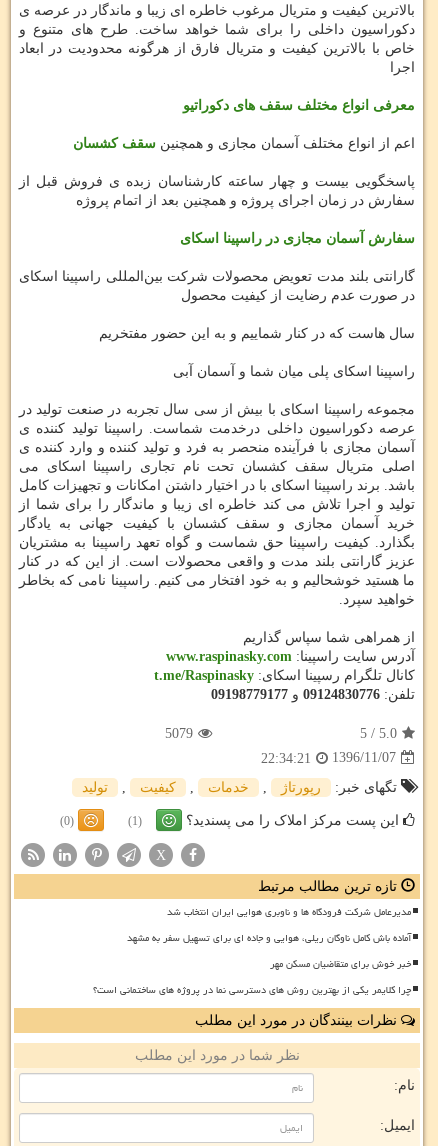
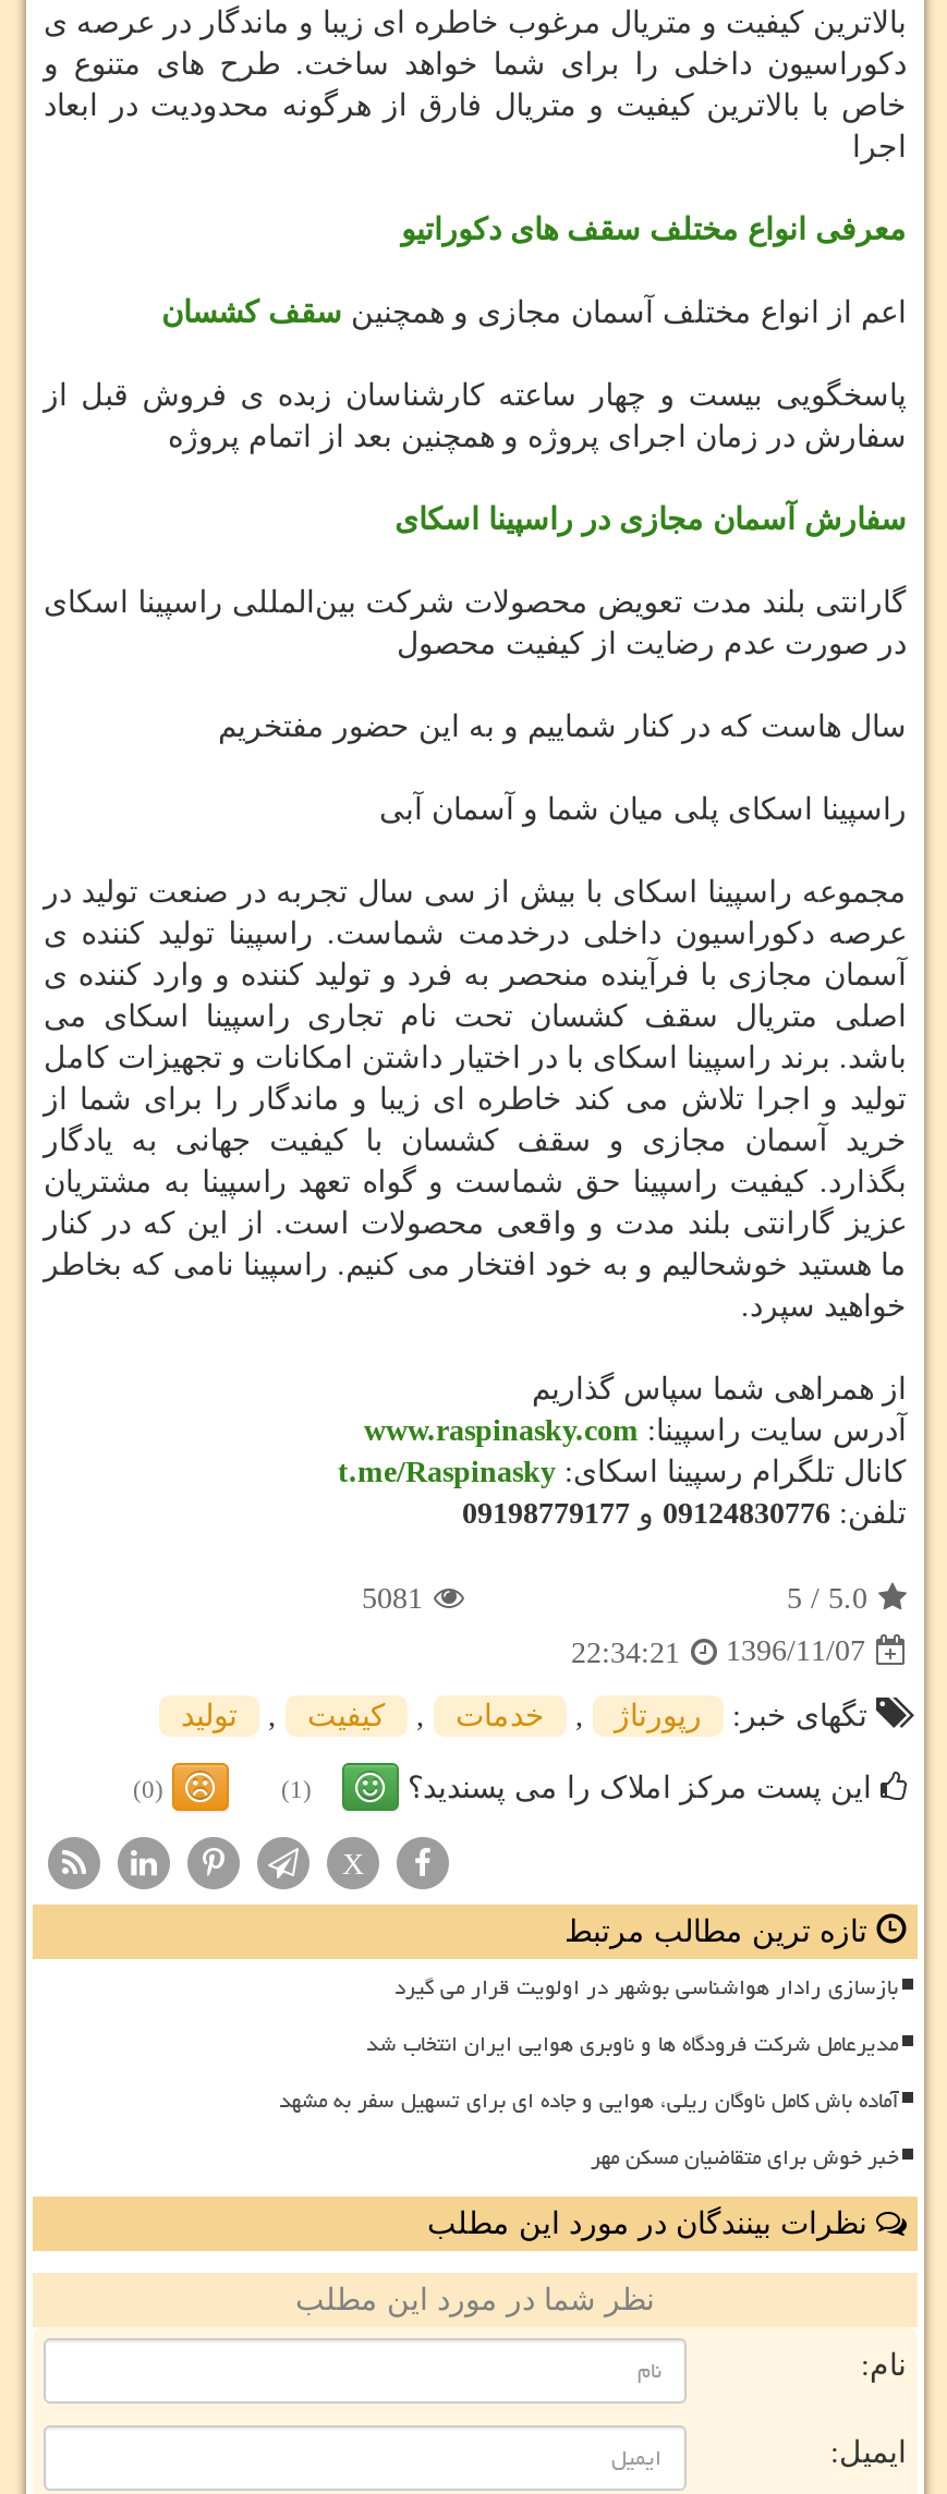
[165,726,193,741] 5079 -> [362,1582,423,1615] 5081
none -> [394,1966,898,2010] بازسازی رادار هواشناسی بوشهر در اولویت قرار می گیرد
moved [127,902,411,974] -> [279,2023,898,2180]: مدیرعامل شرکت فرودگاه ها و ناوبری هوایی ایران انتخاب شد | آماده باش کامل ناوگان ریلی، هوایی و جاده ای برای تسهیل سفر به مشهد | خبر خوش برای متقاضیان مسکن مهر
[93,980,411,1000] چرا کلایمر یکی از بهترین روش های دسترسی نما در پروژه های ساختمانی است؟ -> none

